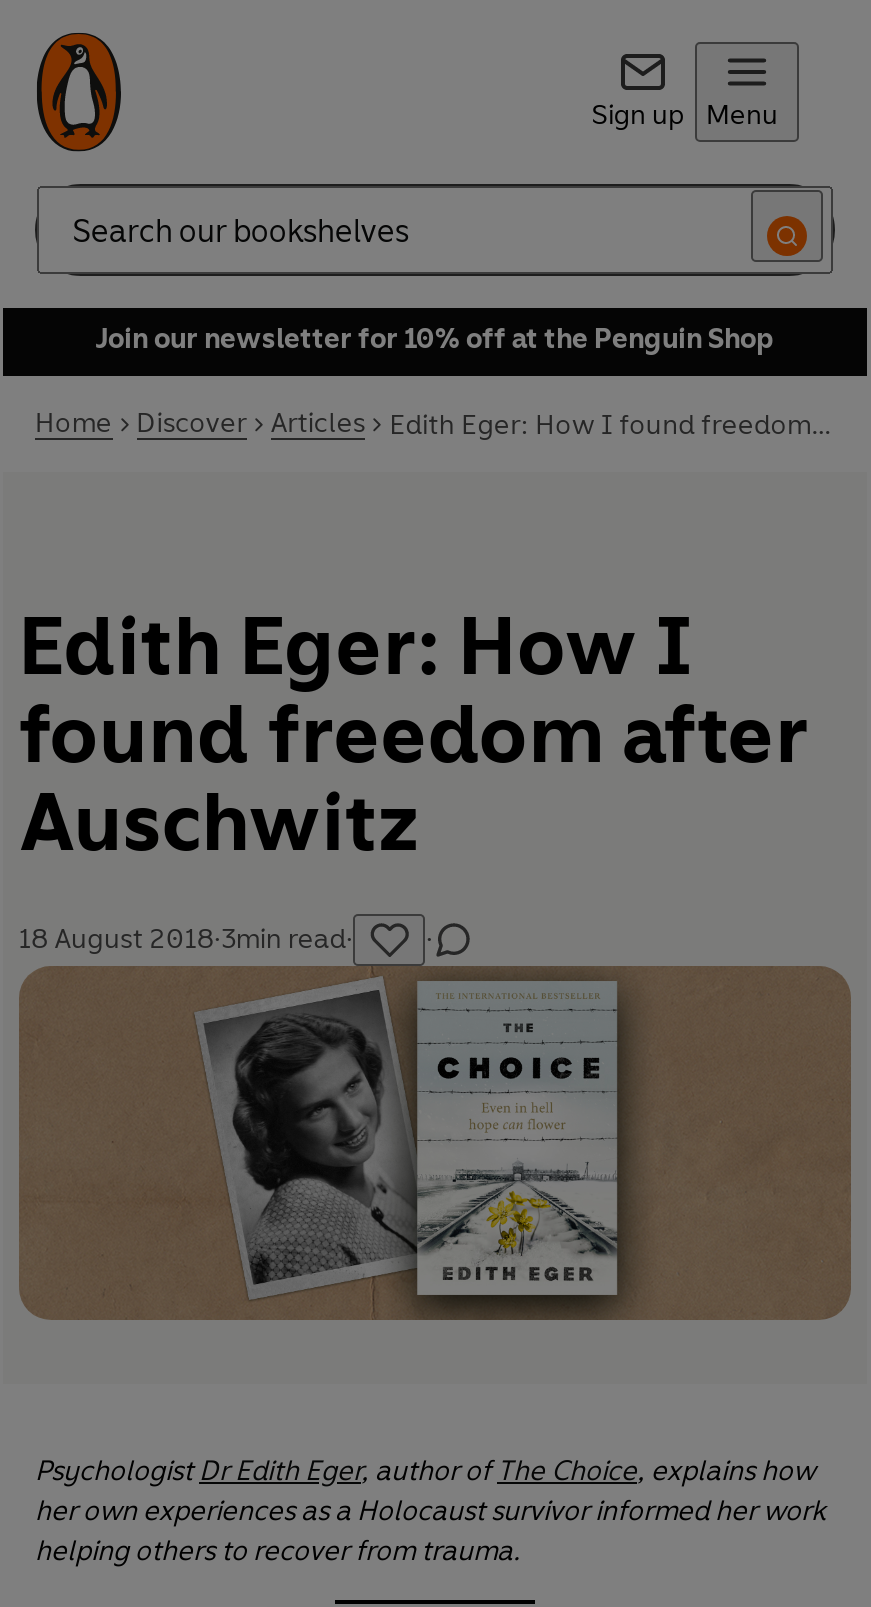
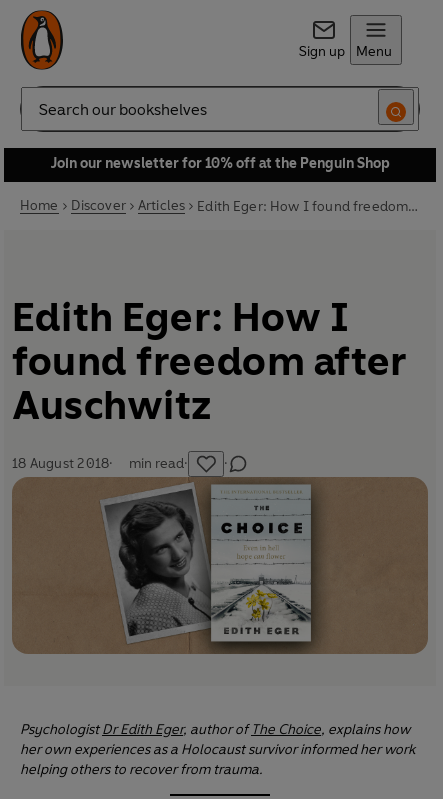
[19,922,354,956] 18 August 2018·3min read· -> [12,455,188,472] 18 August 2018· | min read·

